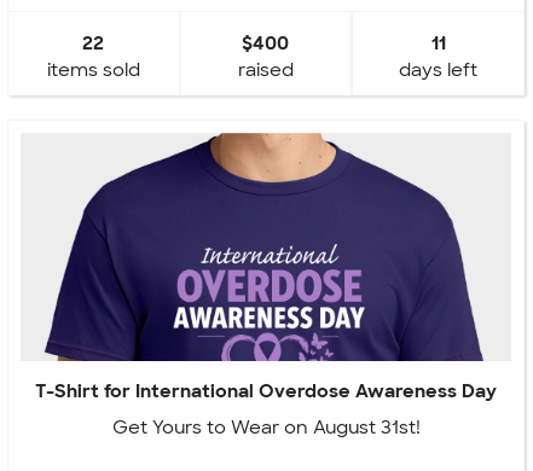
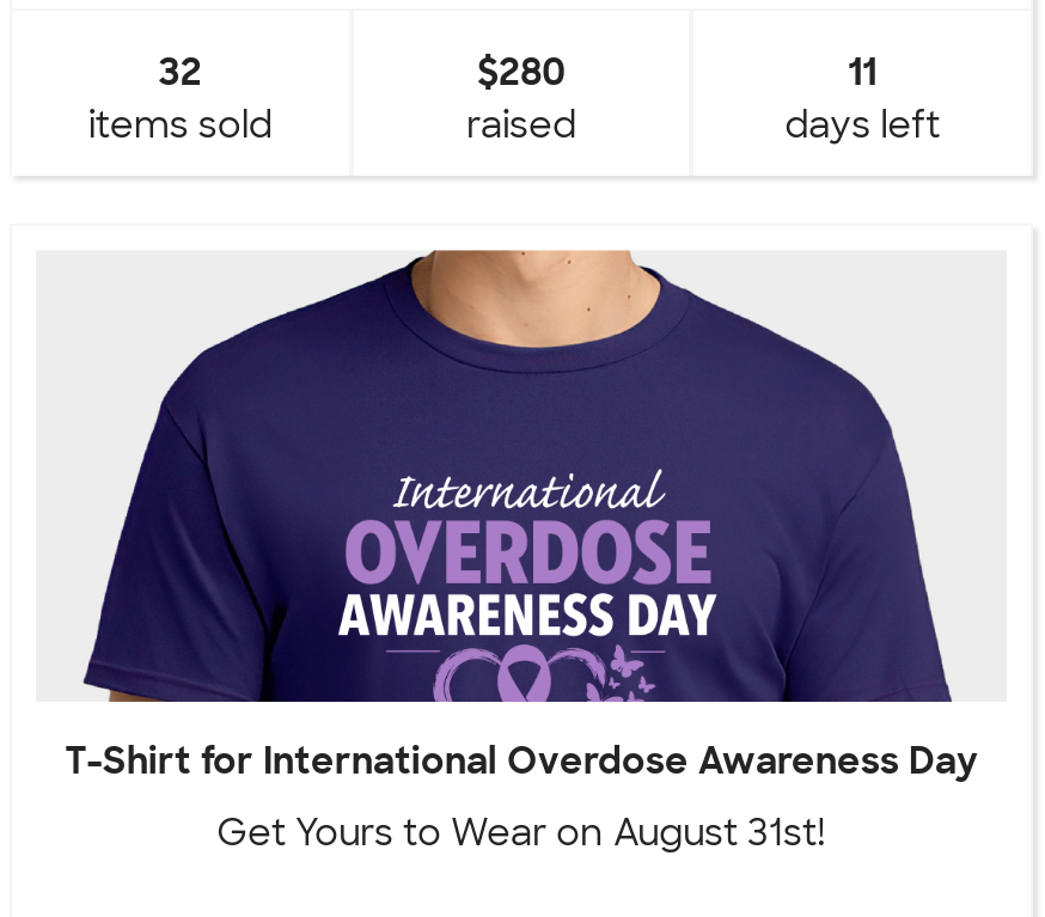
[83,32,104,56] 22 -> [159,48,202,95] 32
[242,32,289,56] $400 -> [477,48,566,95] $280

